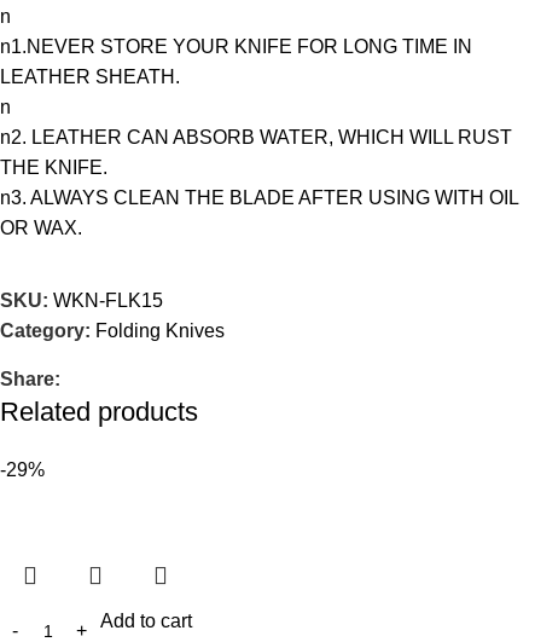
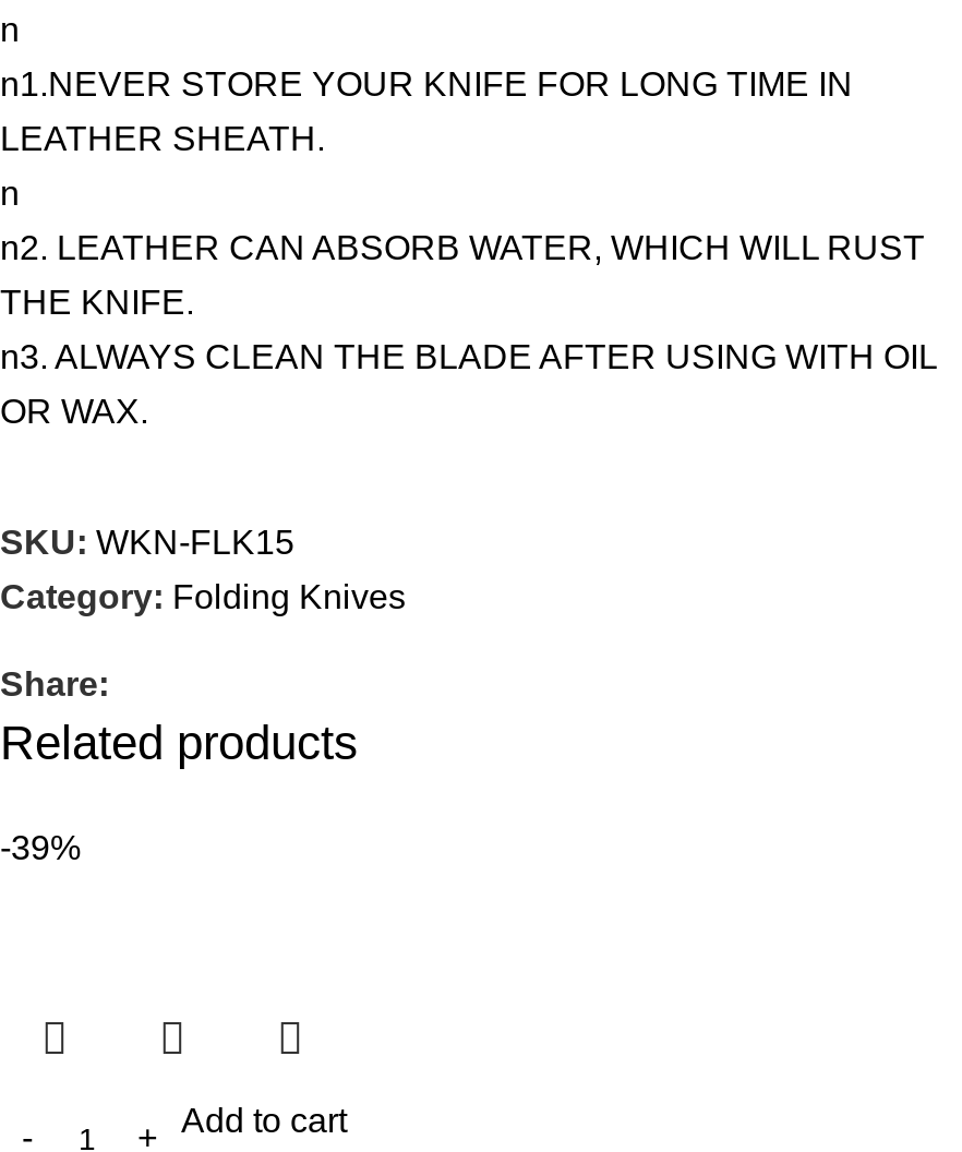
[0,459,45,480] -29% -> [0,829,81,866] -39%

